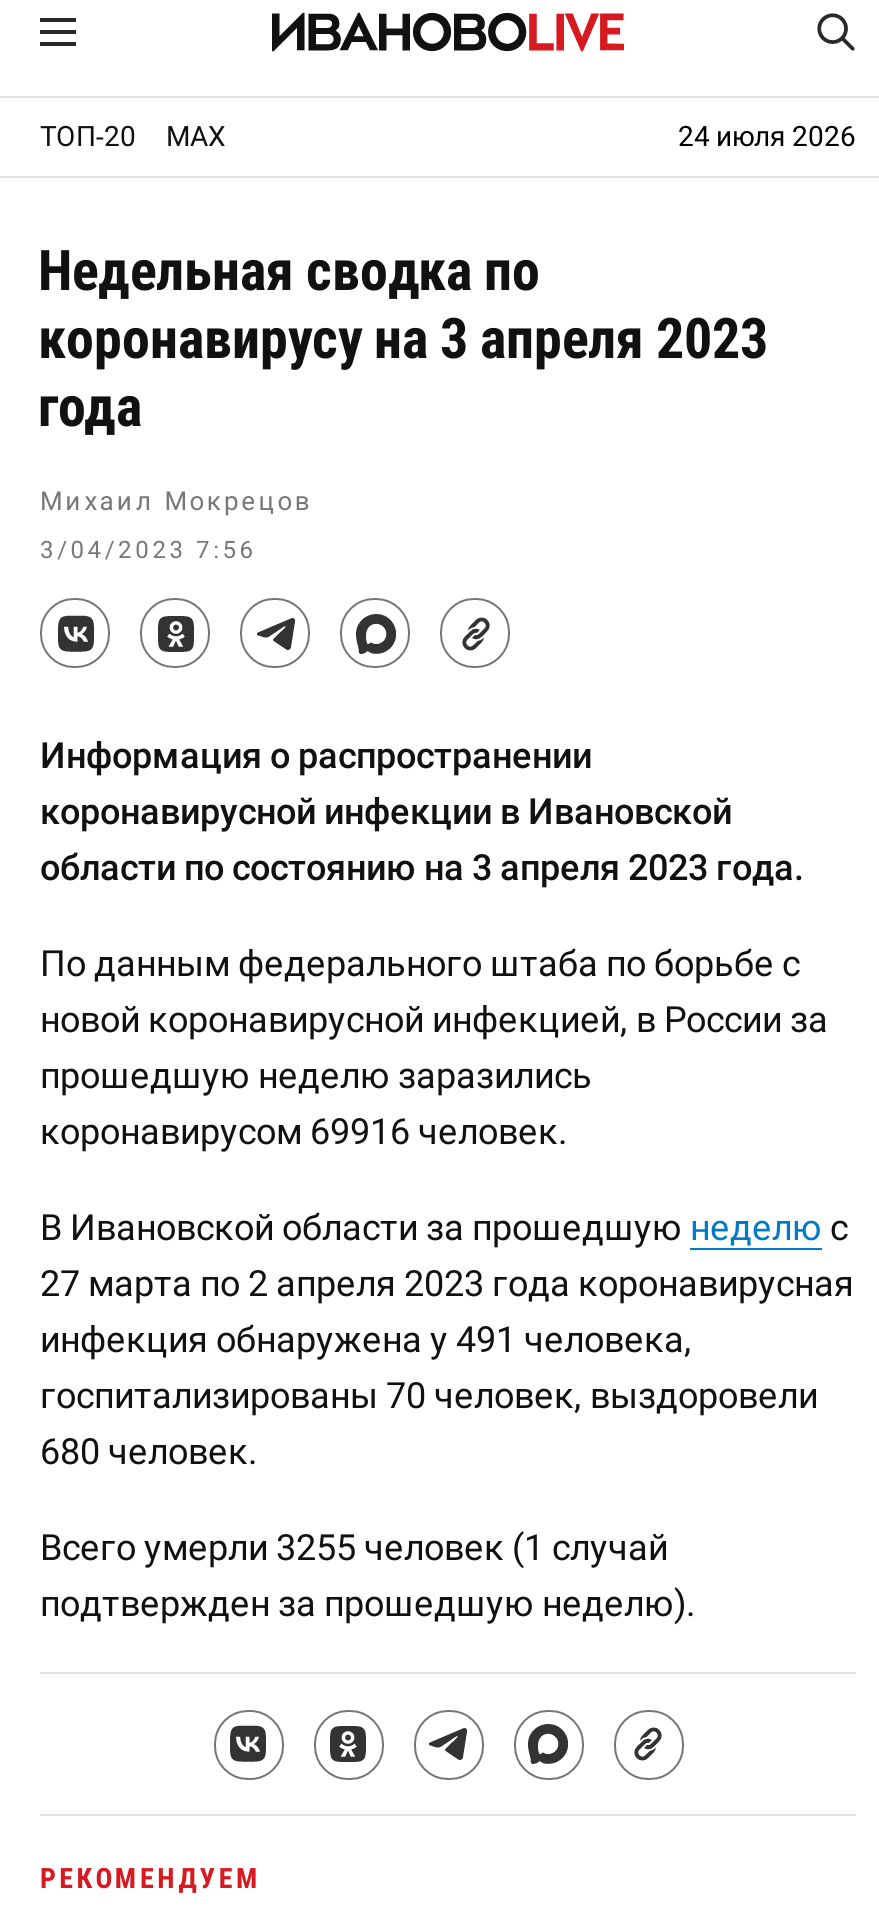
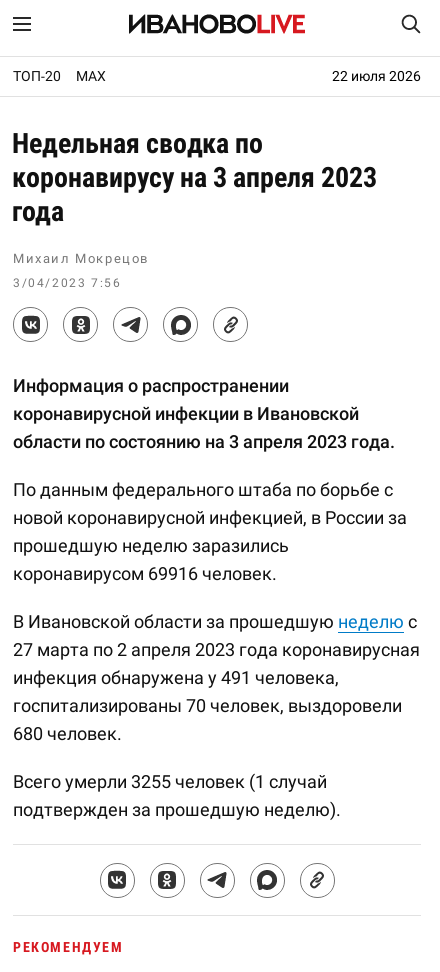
[678,120,856,152] 24 июля 2026 -> [332,68,421,84] 22 июля 2026

